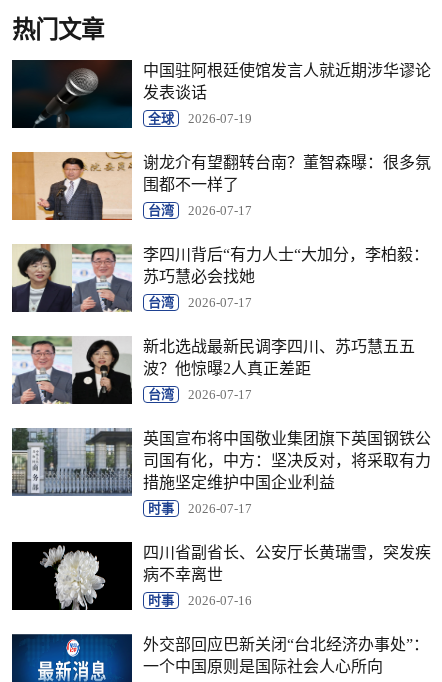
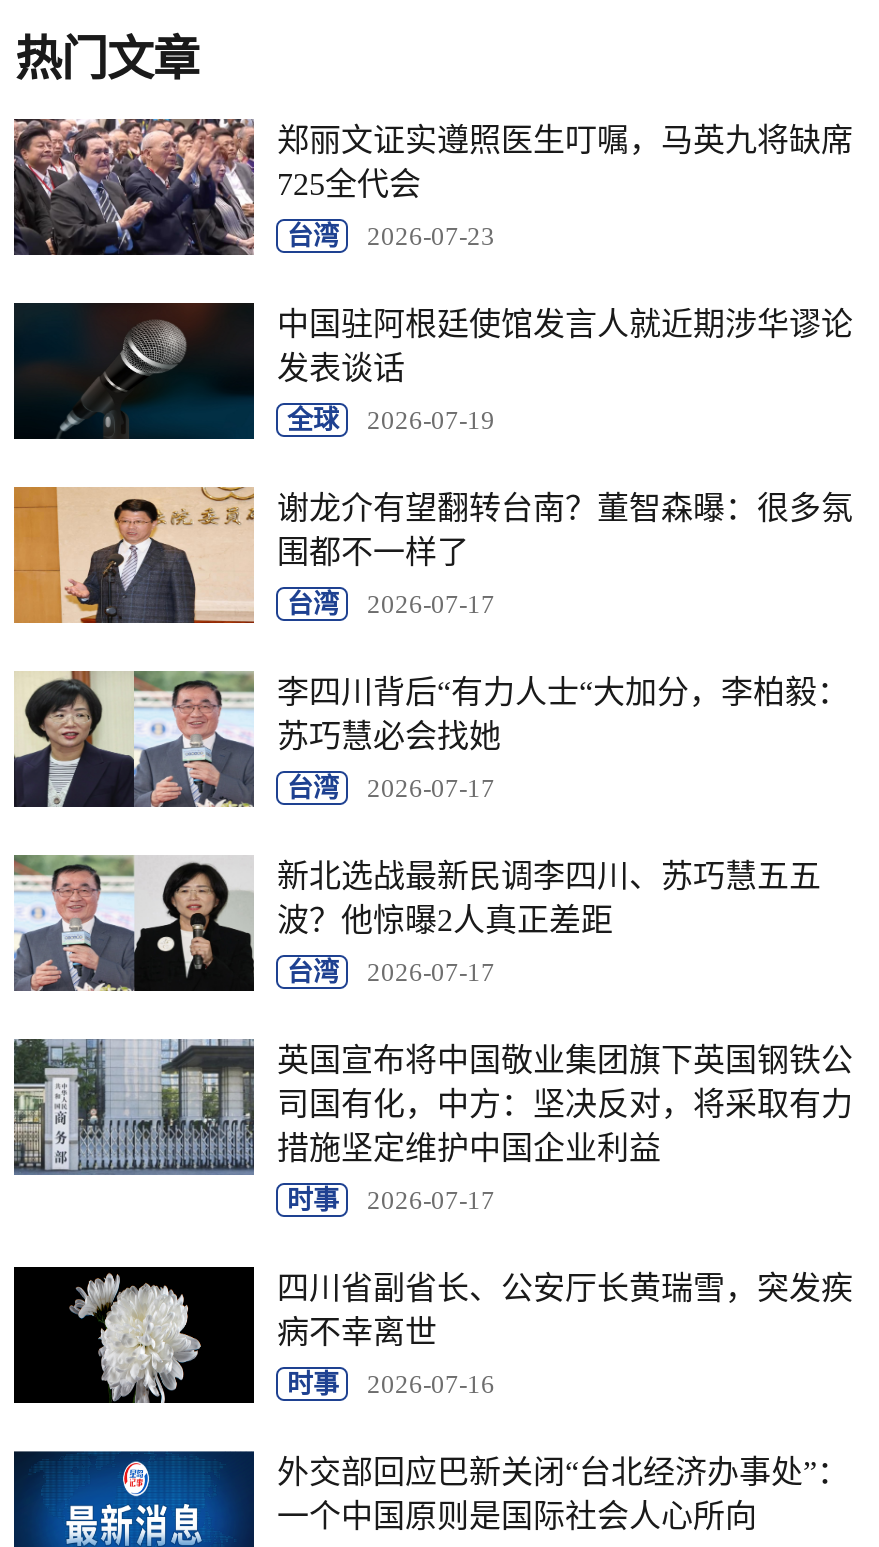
none -> [12,117,853,257] [image] | 郑丽文证实遵照医生叮嘱，马英九将缺席 | 725全代会 | 台湾 | 2026-07-23

